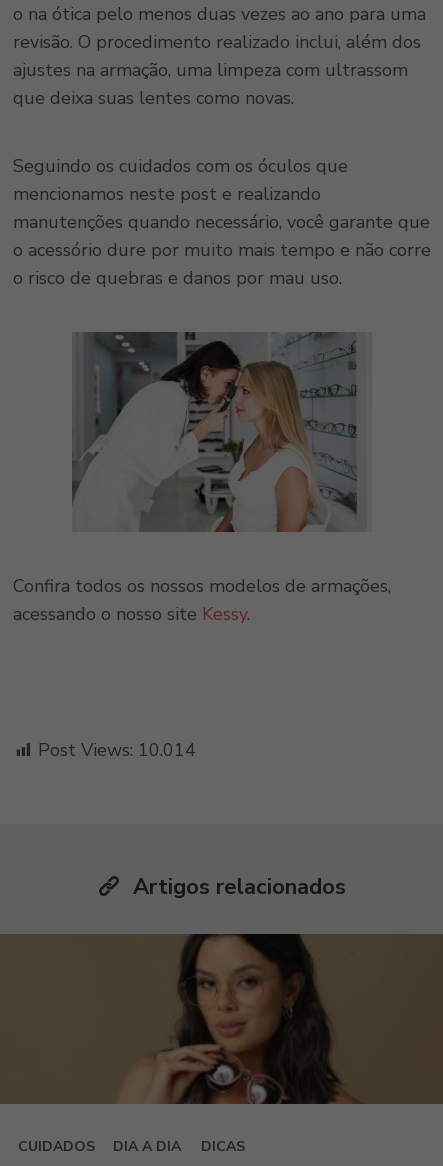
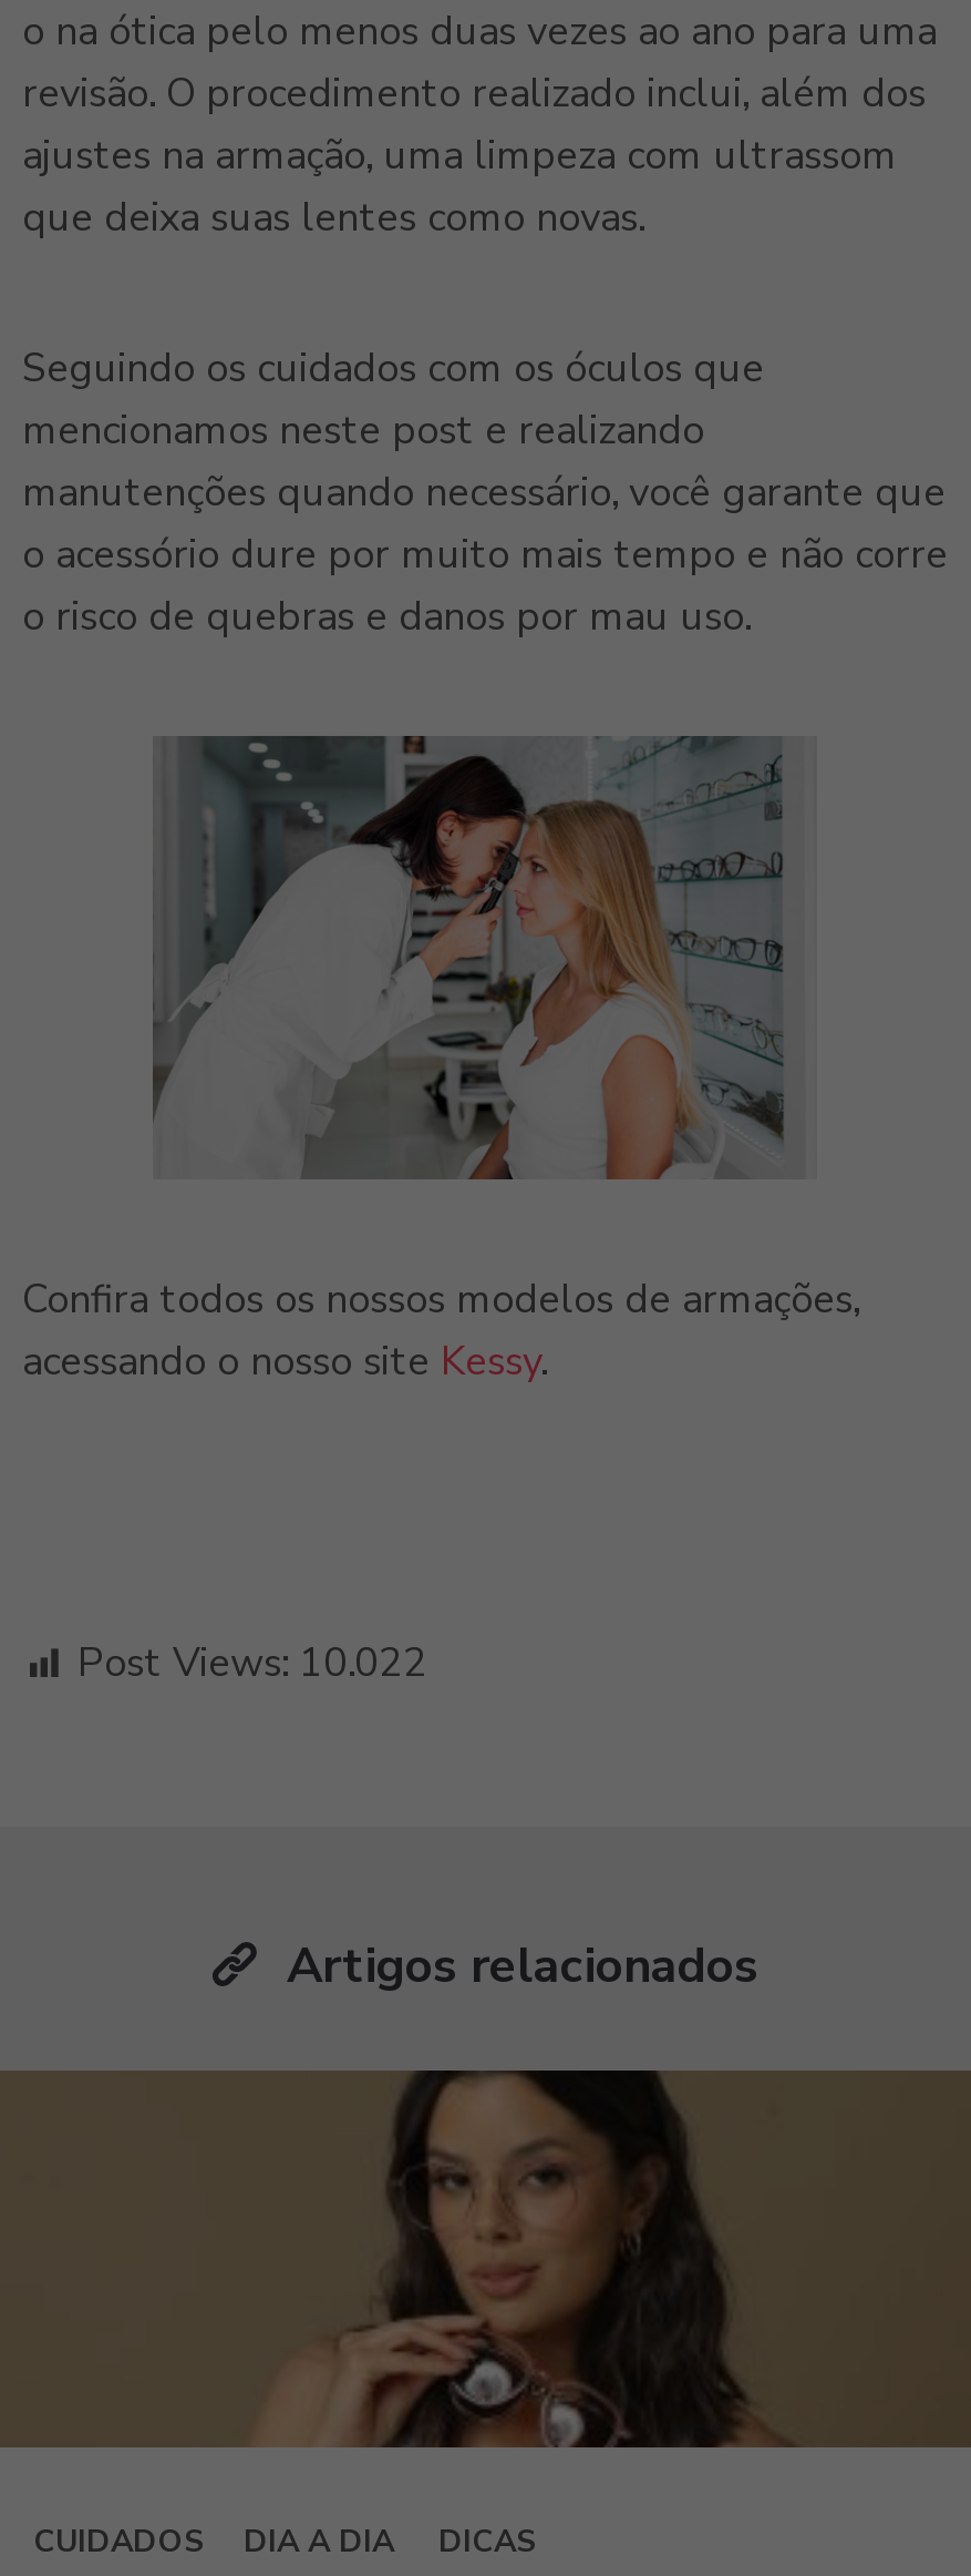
[38,738,196,762] Post Views: 10.014 -> [78,1636,427,1689] Post Views: 10.022

